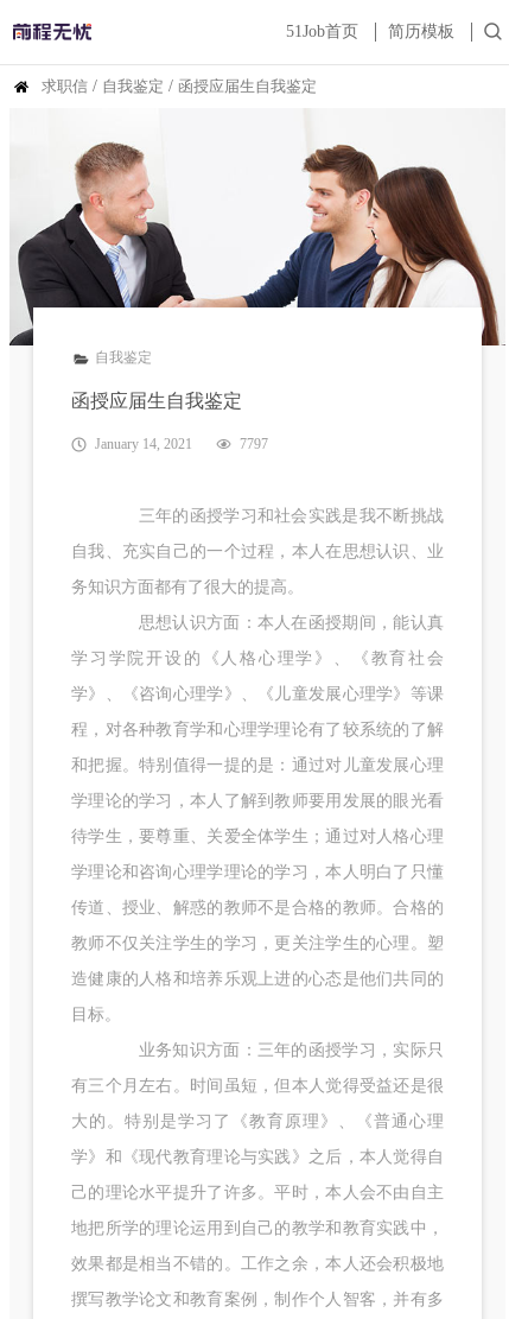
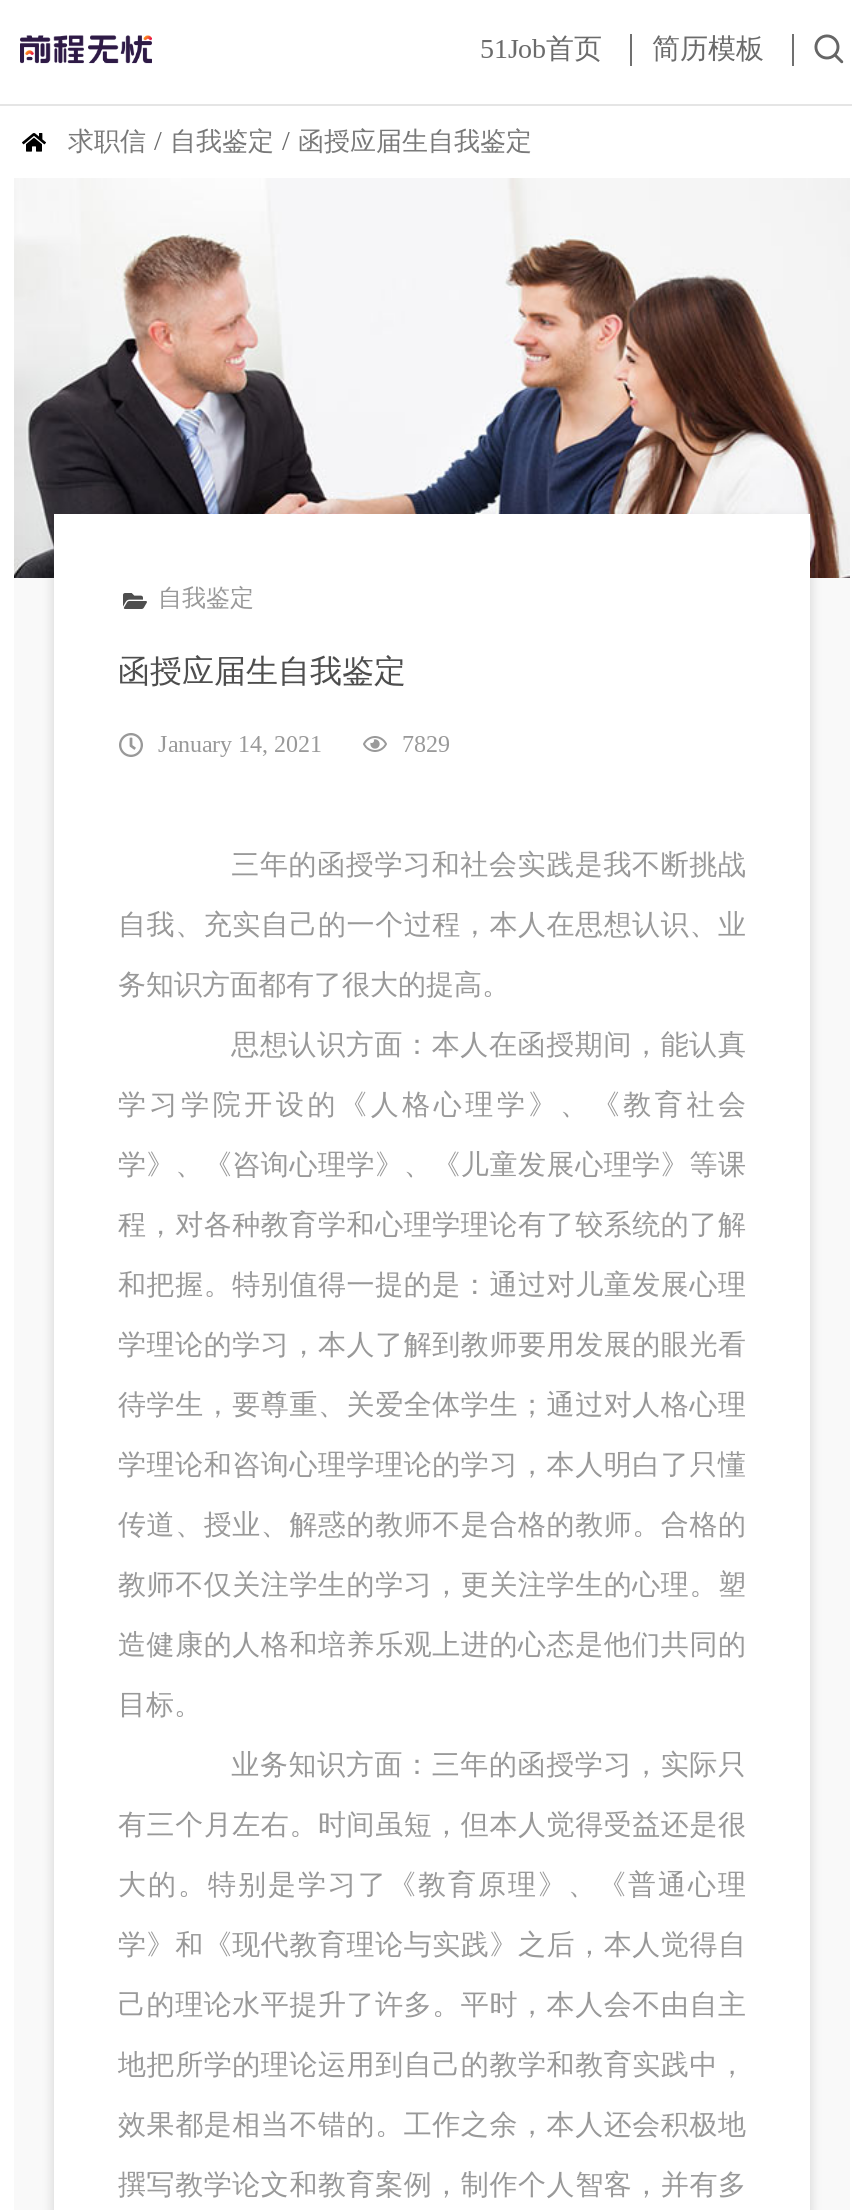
[240,436,268,452] 7797 -> [402,730,450,758] 7829

